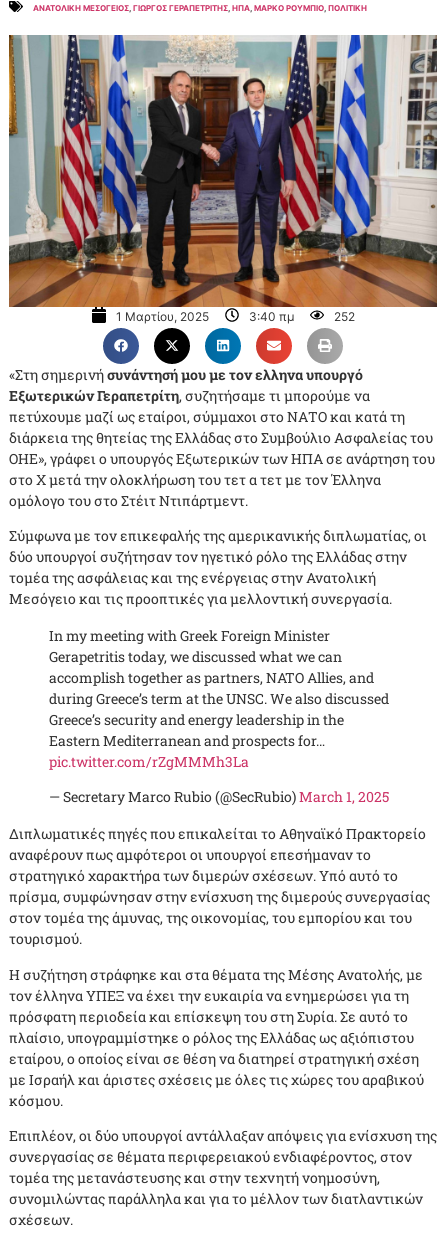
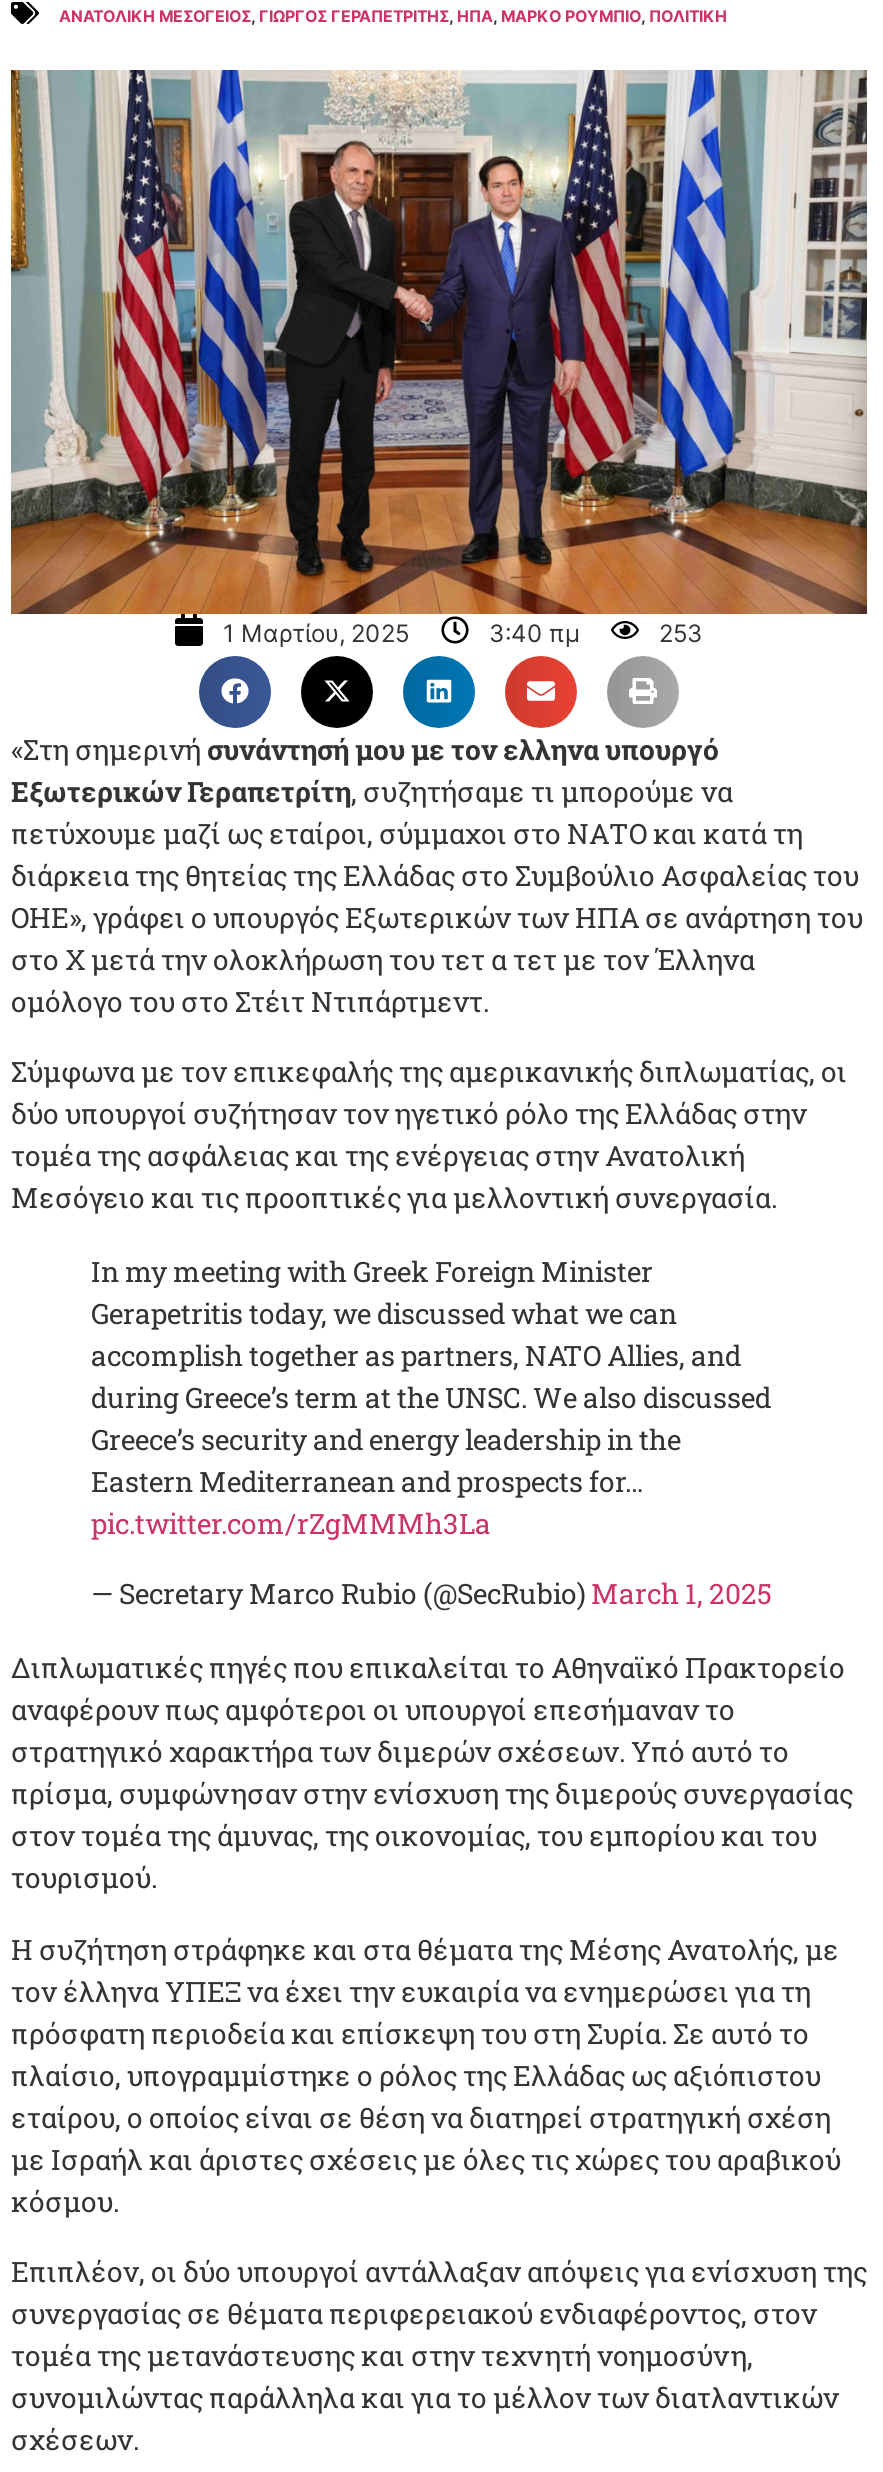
[333,309,354,324] 252 -> [659,618,703,648] 253

